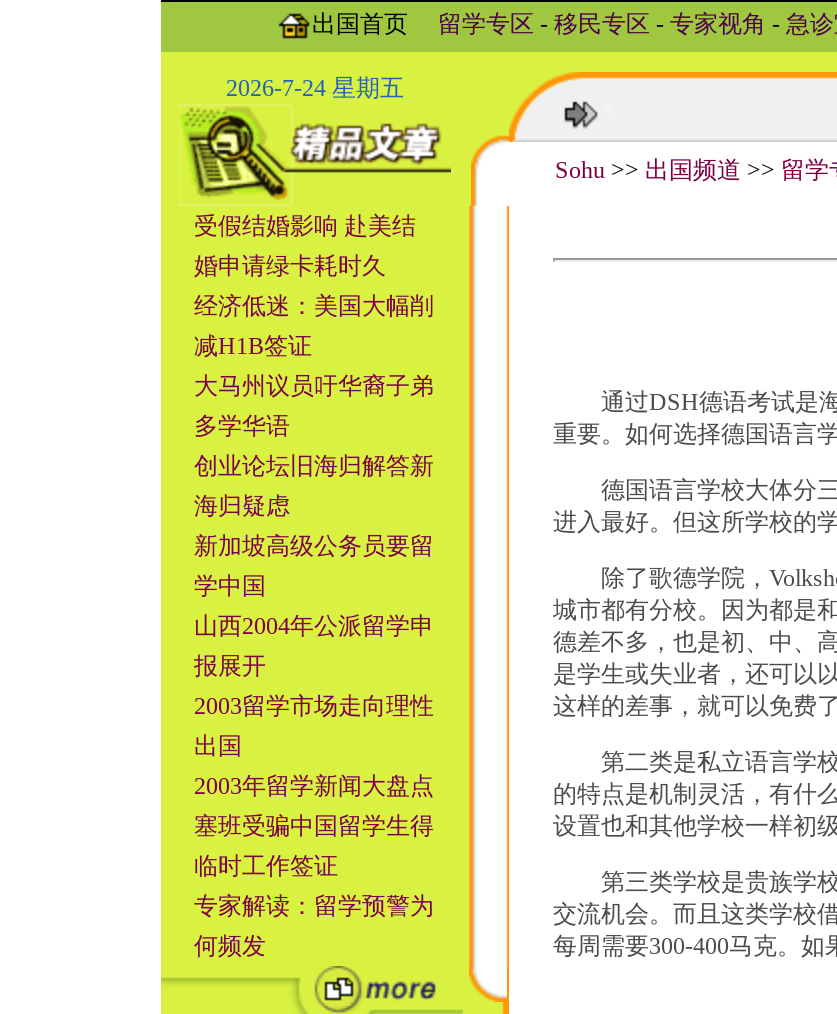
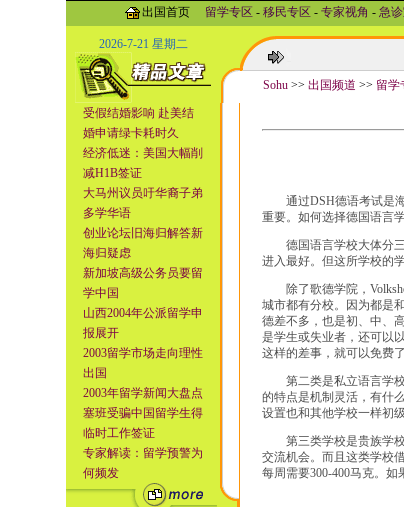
[226,74,404,102] 2026-7-24 星期五 -> [98,37,187,51] 2026-7-21 星期二

